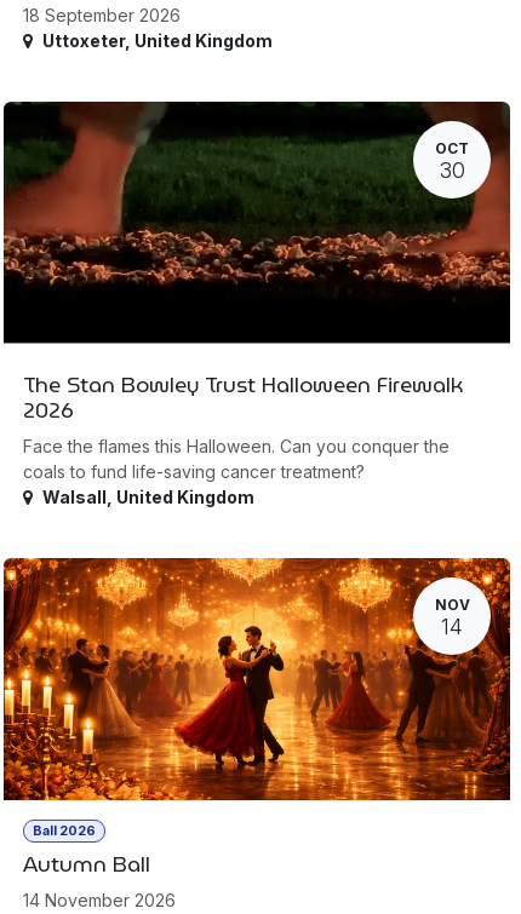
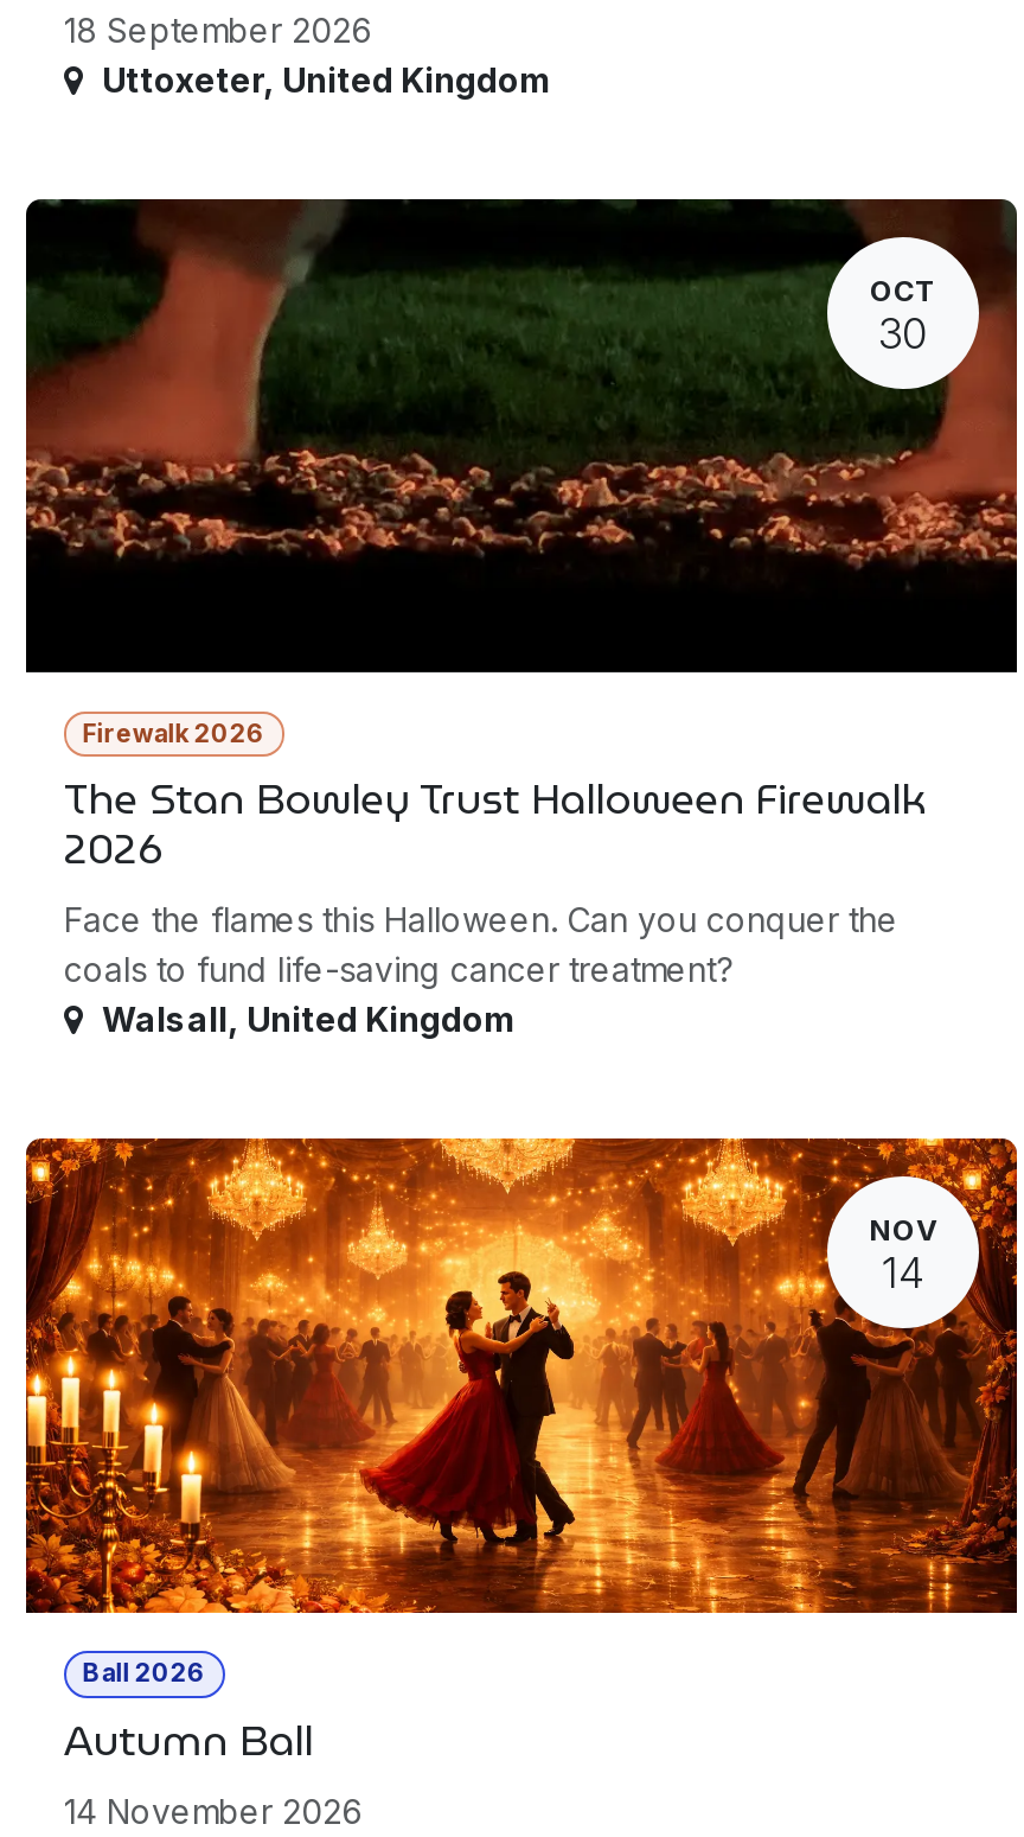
none -> [82,718,265,749] Firewalk 2026

